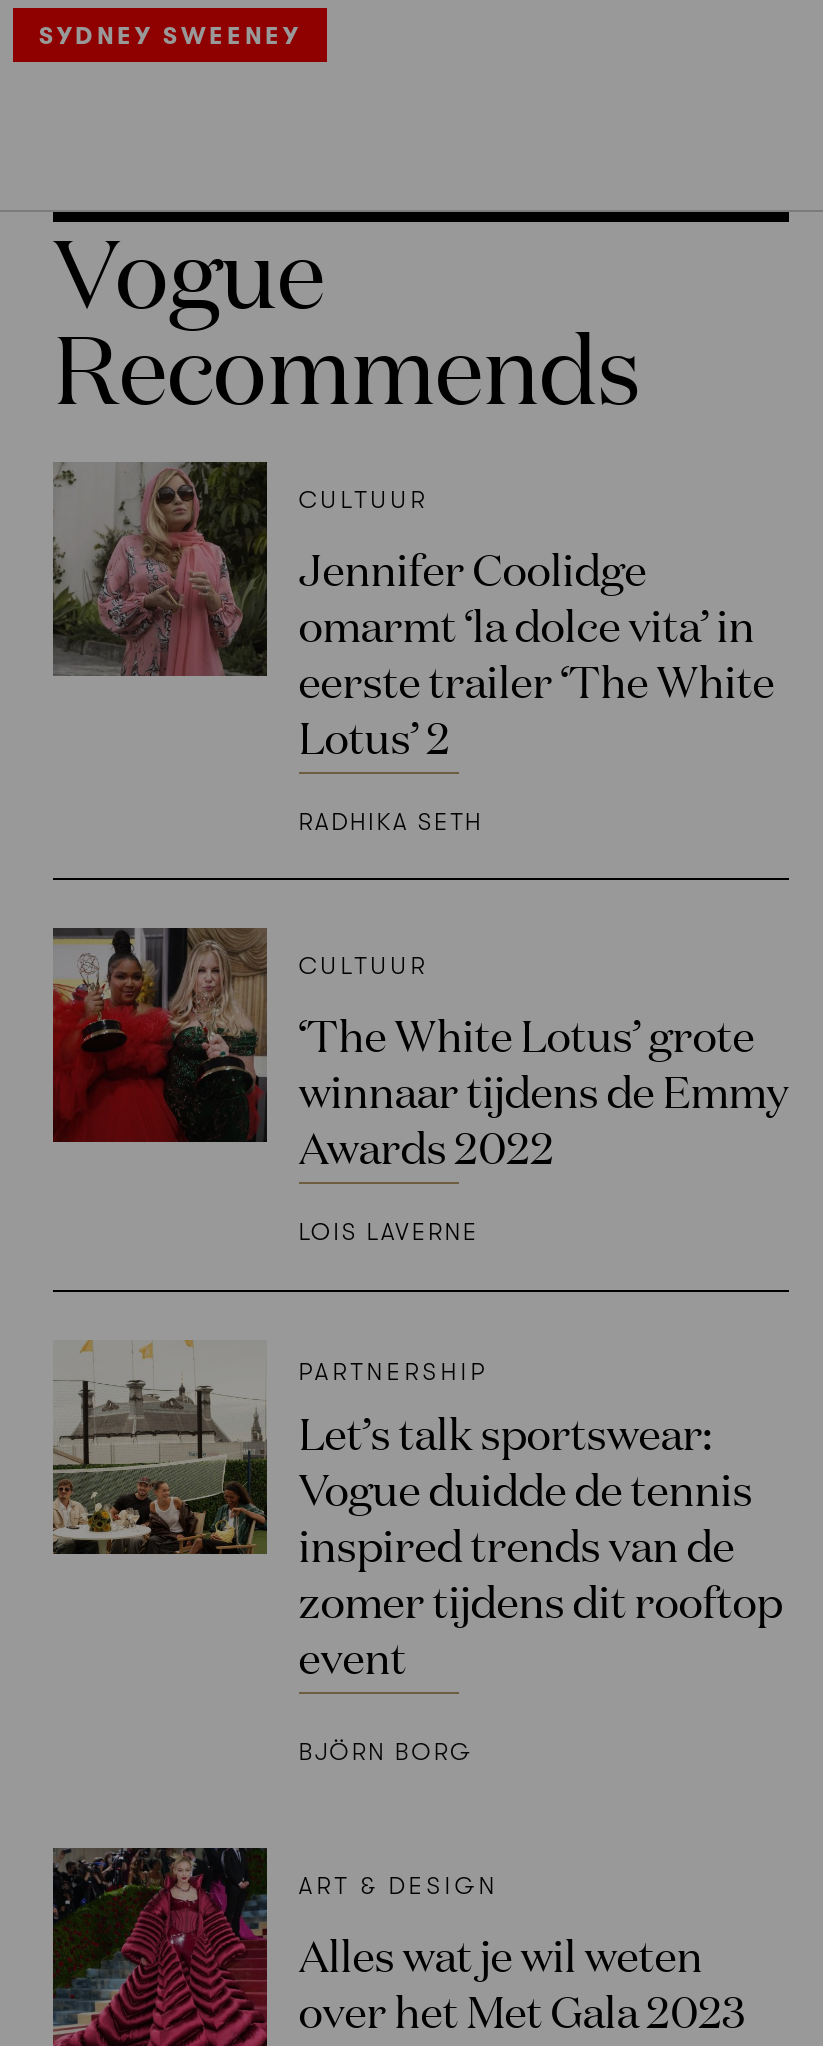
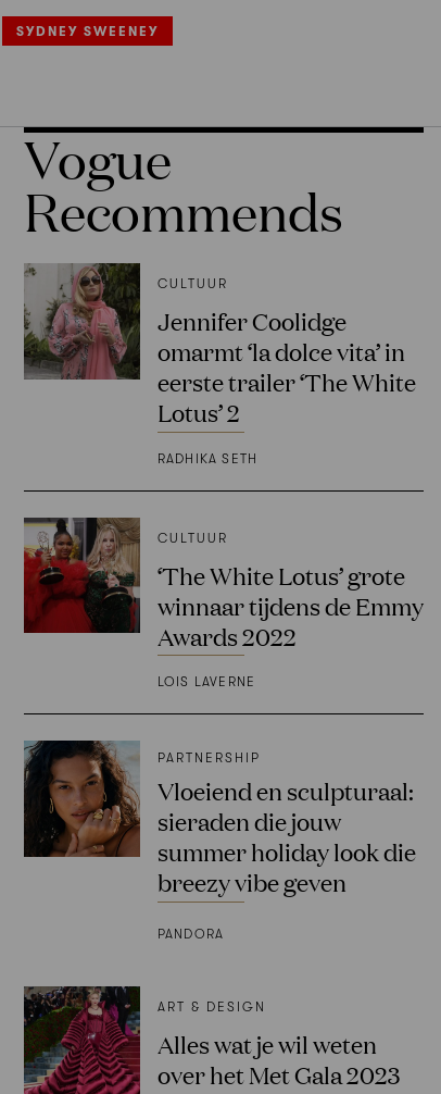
[51,1338,782,1684] [image] | Let’s talk sportswear: | Vogue duidde de tennis | inspired trends van de | zomer tijdens dit rooftop | event -> [23,739,416,897] [image] | Vloeiend en sculpturaal: | sieraden die jouw | summer holiday look die | breezy vibe geven
[298,1738,472,1766] BJÖRN BORG -> [157,926,224,942] PANDORA

